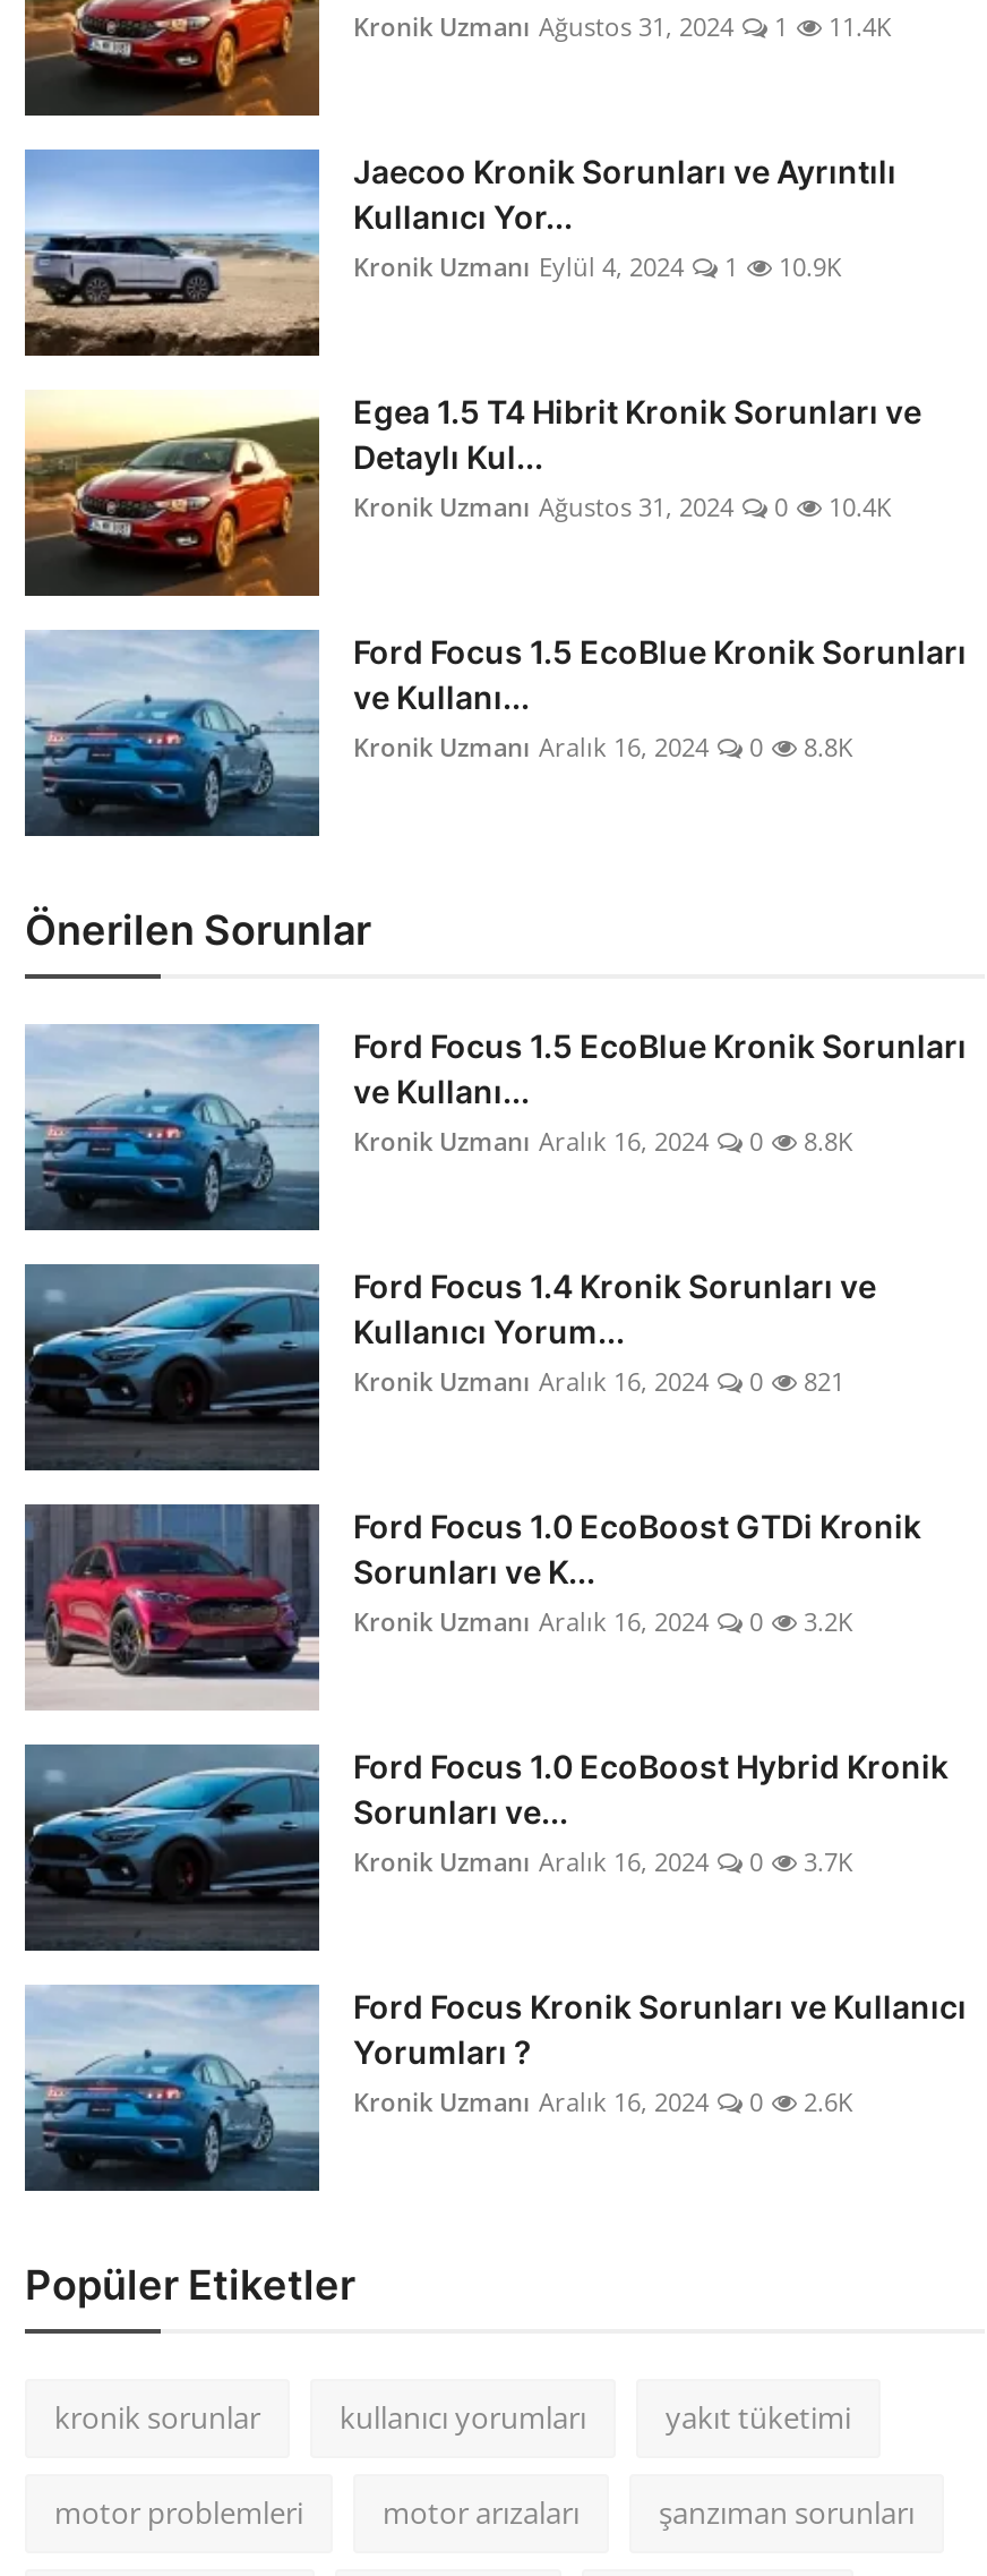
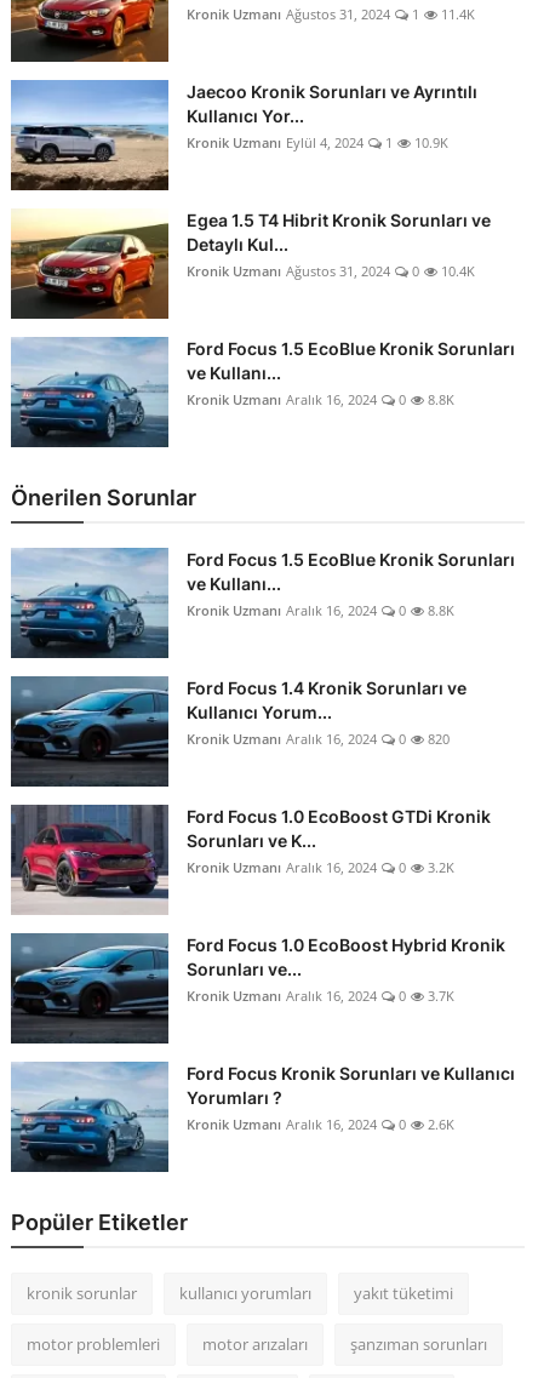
[353,1365,844,1399] Kronik Uzmanı Aralık 16, 2024 0 821 -> [187,730,450,748] Kronik Uzmanı Aralık 16, 2024 0 820

